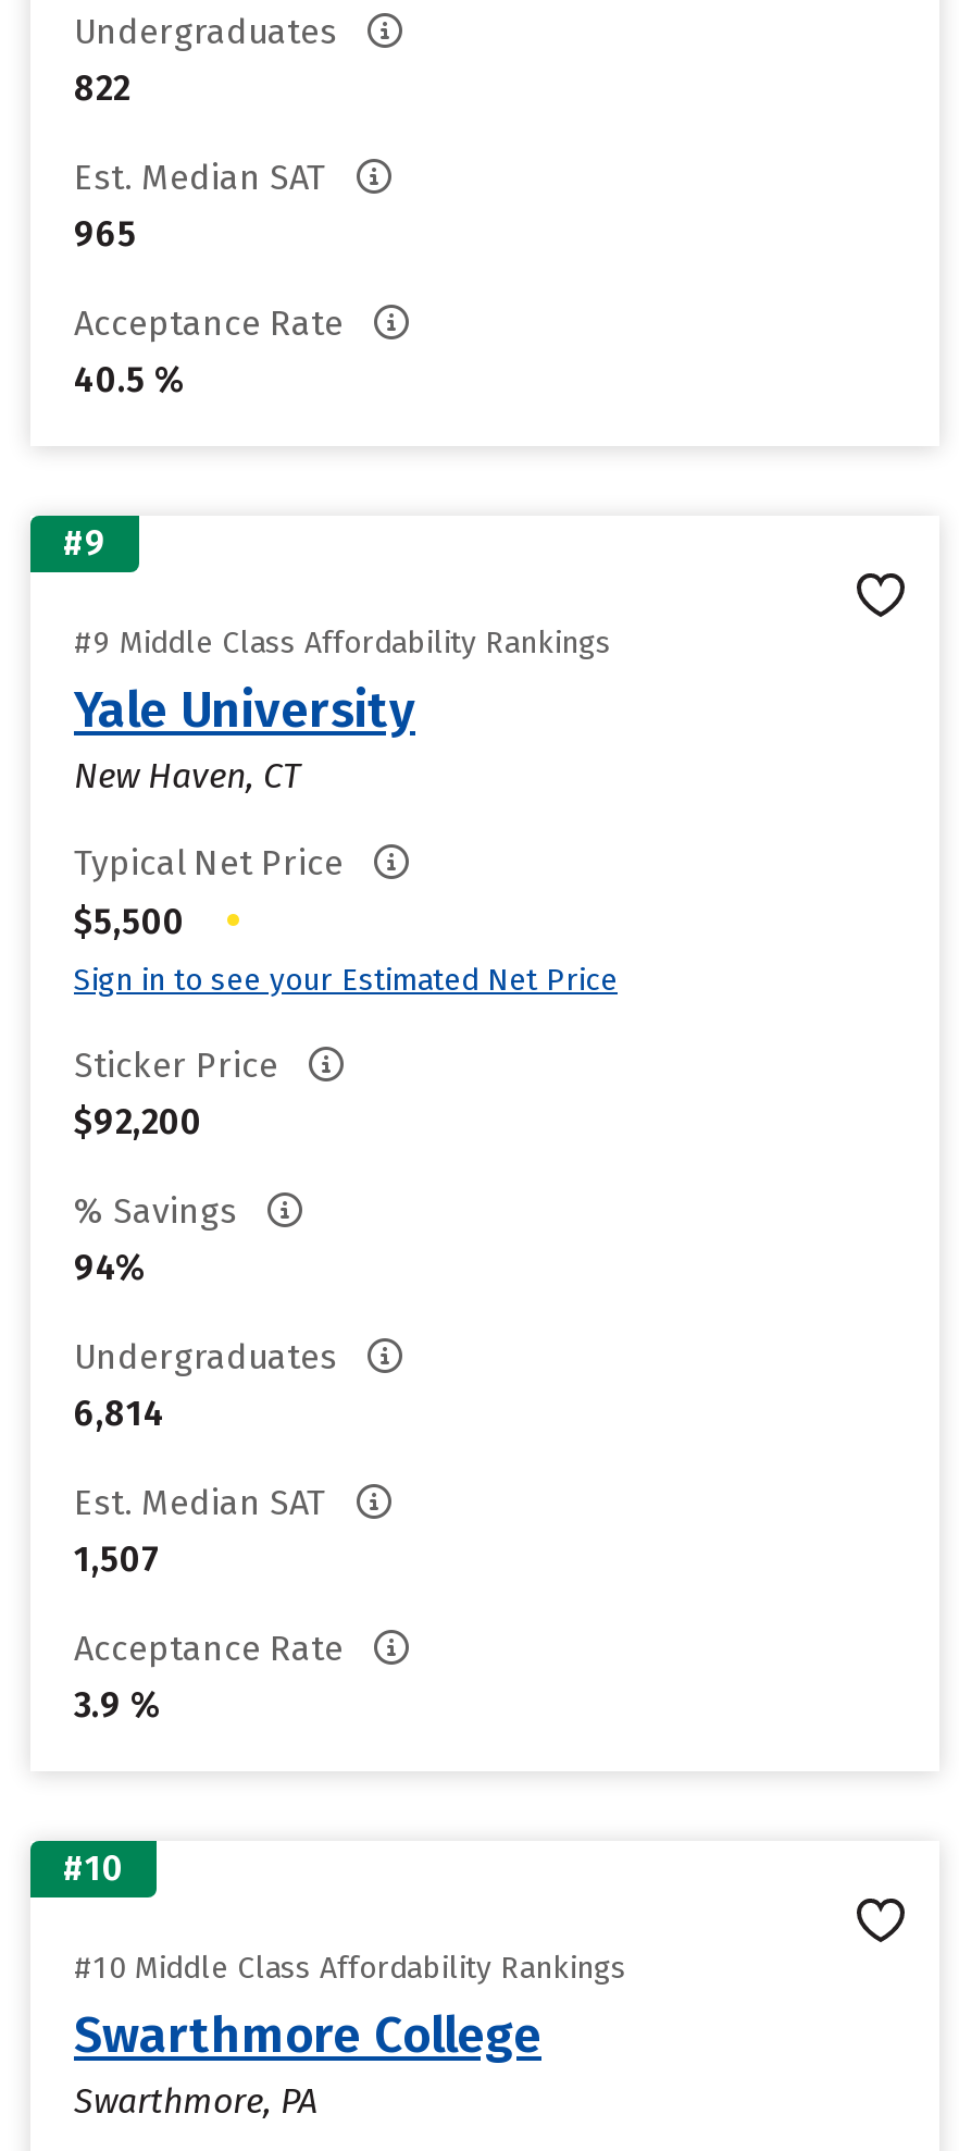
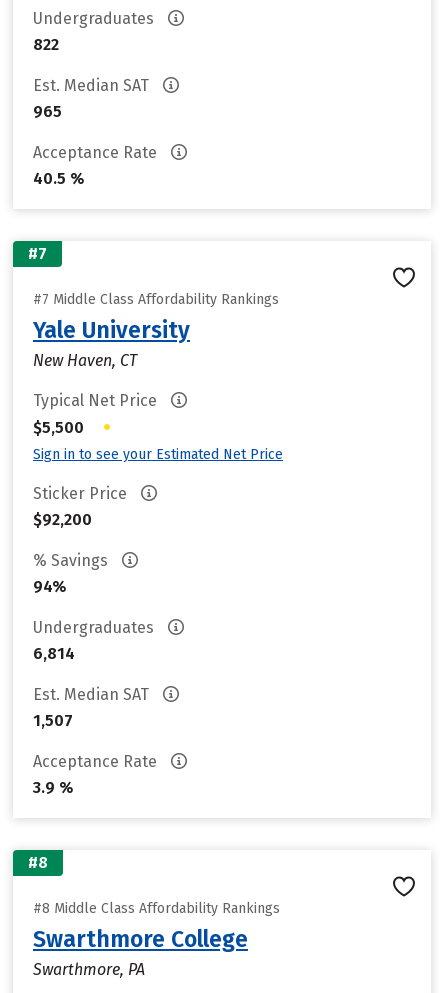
[63,522,107,564] #9 -> [28,244,47,263] #7
[74,625,611,662] #9 Middle Class Affordability Rankings -> [33,291,279,308] #7 Middle Class Affordability Rankings
[63,1847,124,1889] #10 -> [28,853,48,872] #8
[74,1950,626,1987] #10 Middle Class Affordability Rankings -> [33,900,280,917] #8 Middle Class Affordability Rankings

